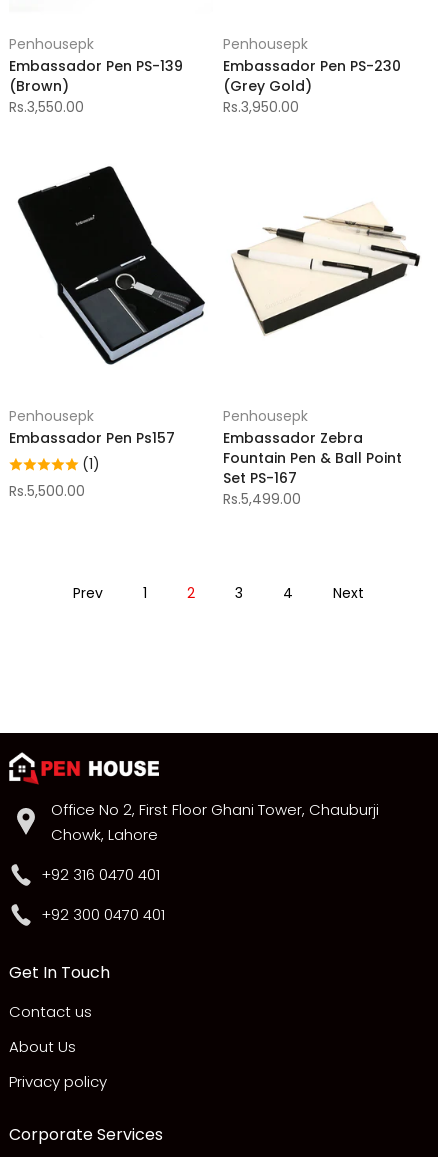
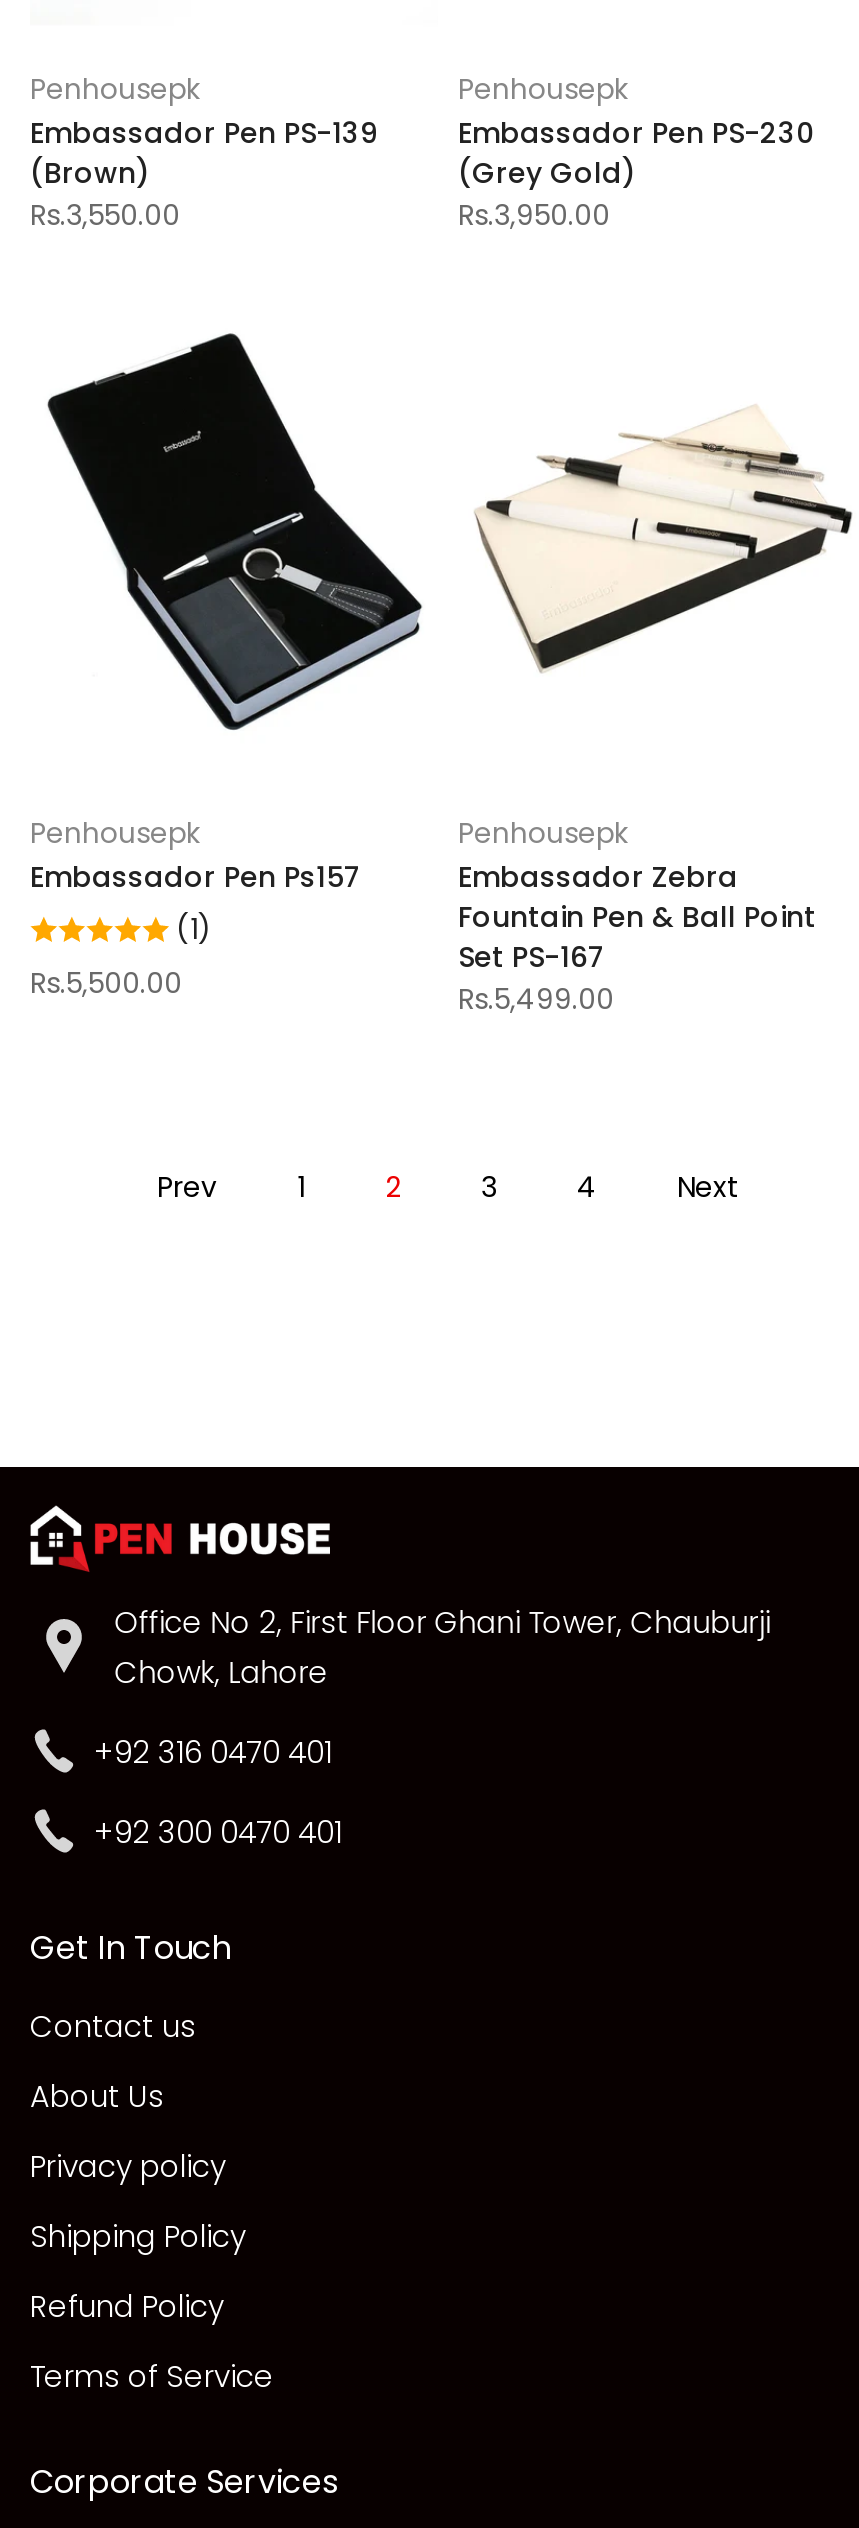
none -> [30,2214,274,2396] Shipping Policy | Refund Policy | Terms of Service

